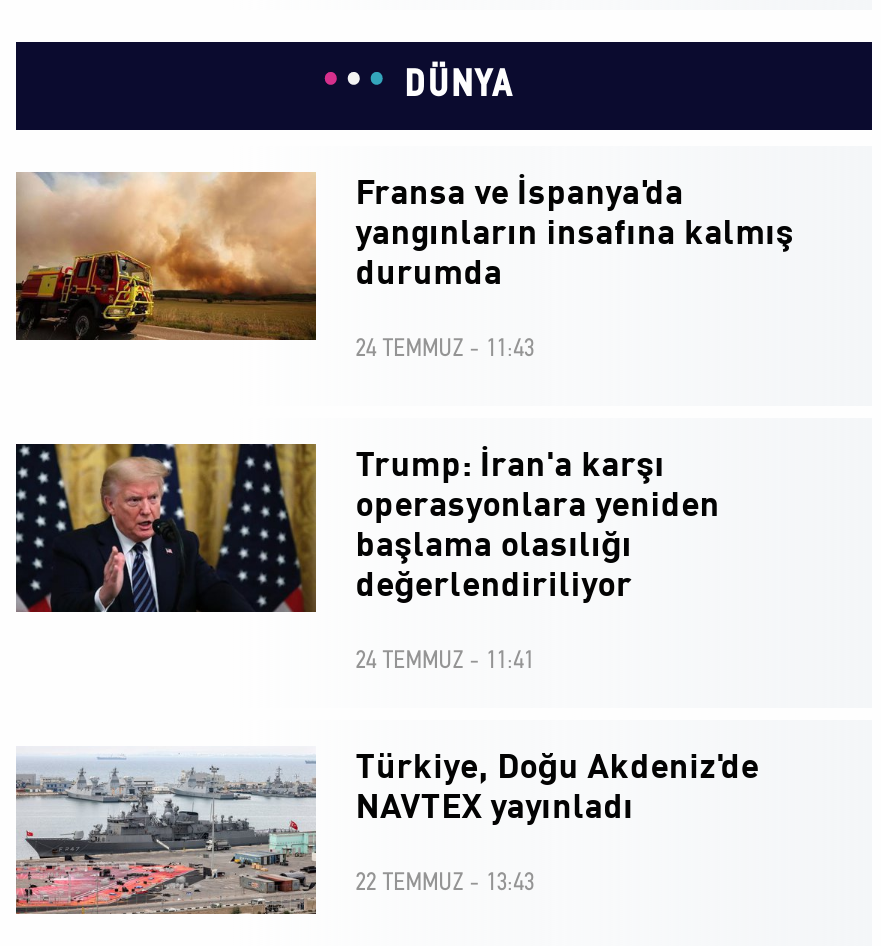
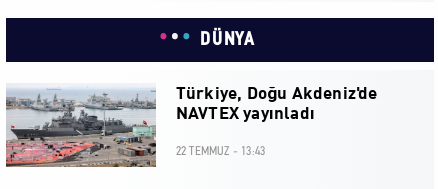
[14,170,794,362] [image] | Fransa ve İspanya'da | yangınların insafına kalmış | durumda | 24 TEMMUZ - 11:43 -> none
[14,442,720,674] [image] | Trump: İran'a karşı | operasyonlara yeniden | başlama olasılığı | değerlendiriliyor | 24 TEMMUZ - 11:41 -> none

